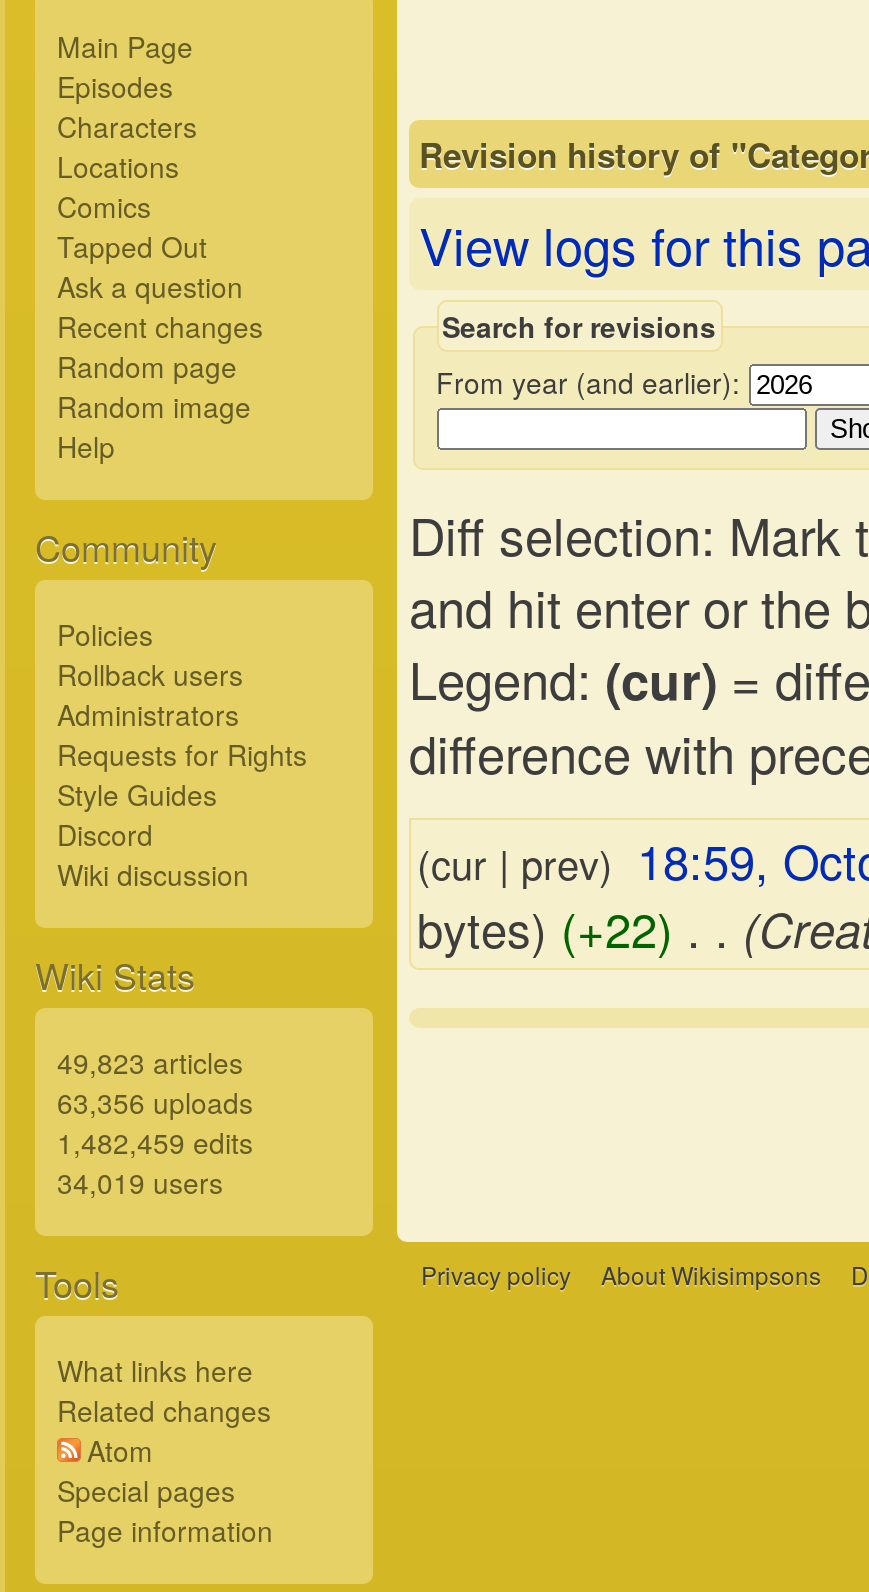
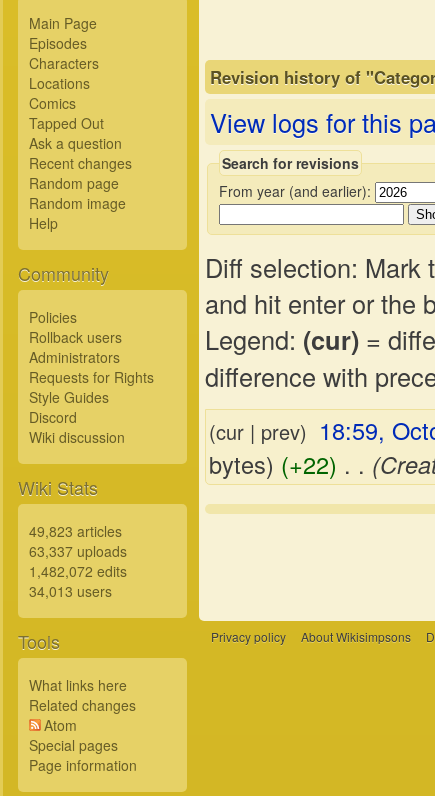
[57,1082,253,1122] 63,356 uploads -> [29,541,127,561] 63,337 uploads
[57,1122,253,1162] 1,482,459 edits -> [29,561,127,581] 1,482,072 edits
[57,1162,223,1202] 34,019 users -> [29,581,112,601] 34,013 users

